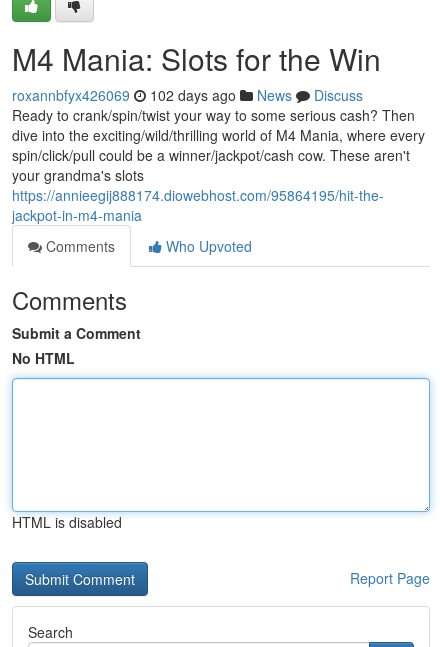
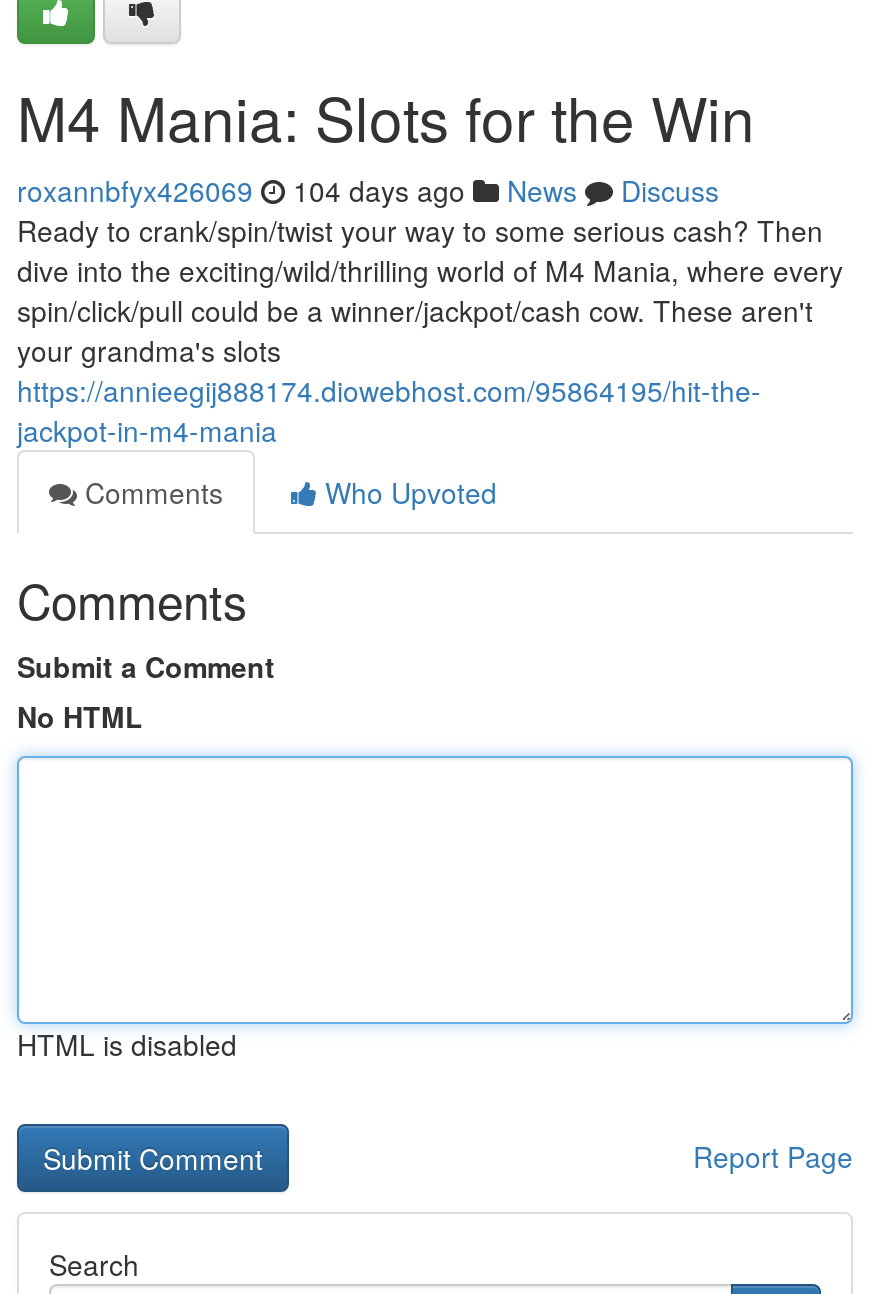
[12,85,363,105] roxannbfyx426069 102 days ago News Discuss -> [17,170,719,210] roxannbfyx426069 104 days ago News Discuss

